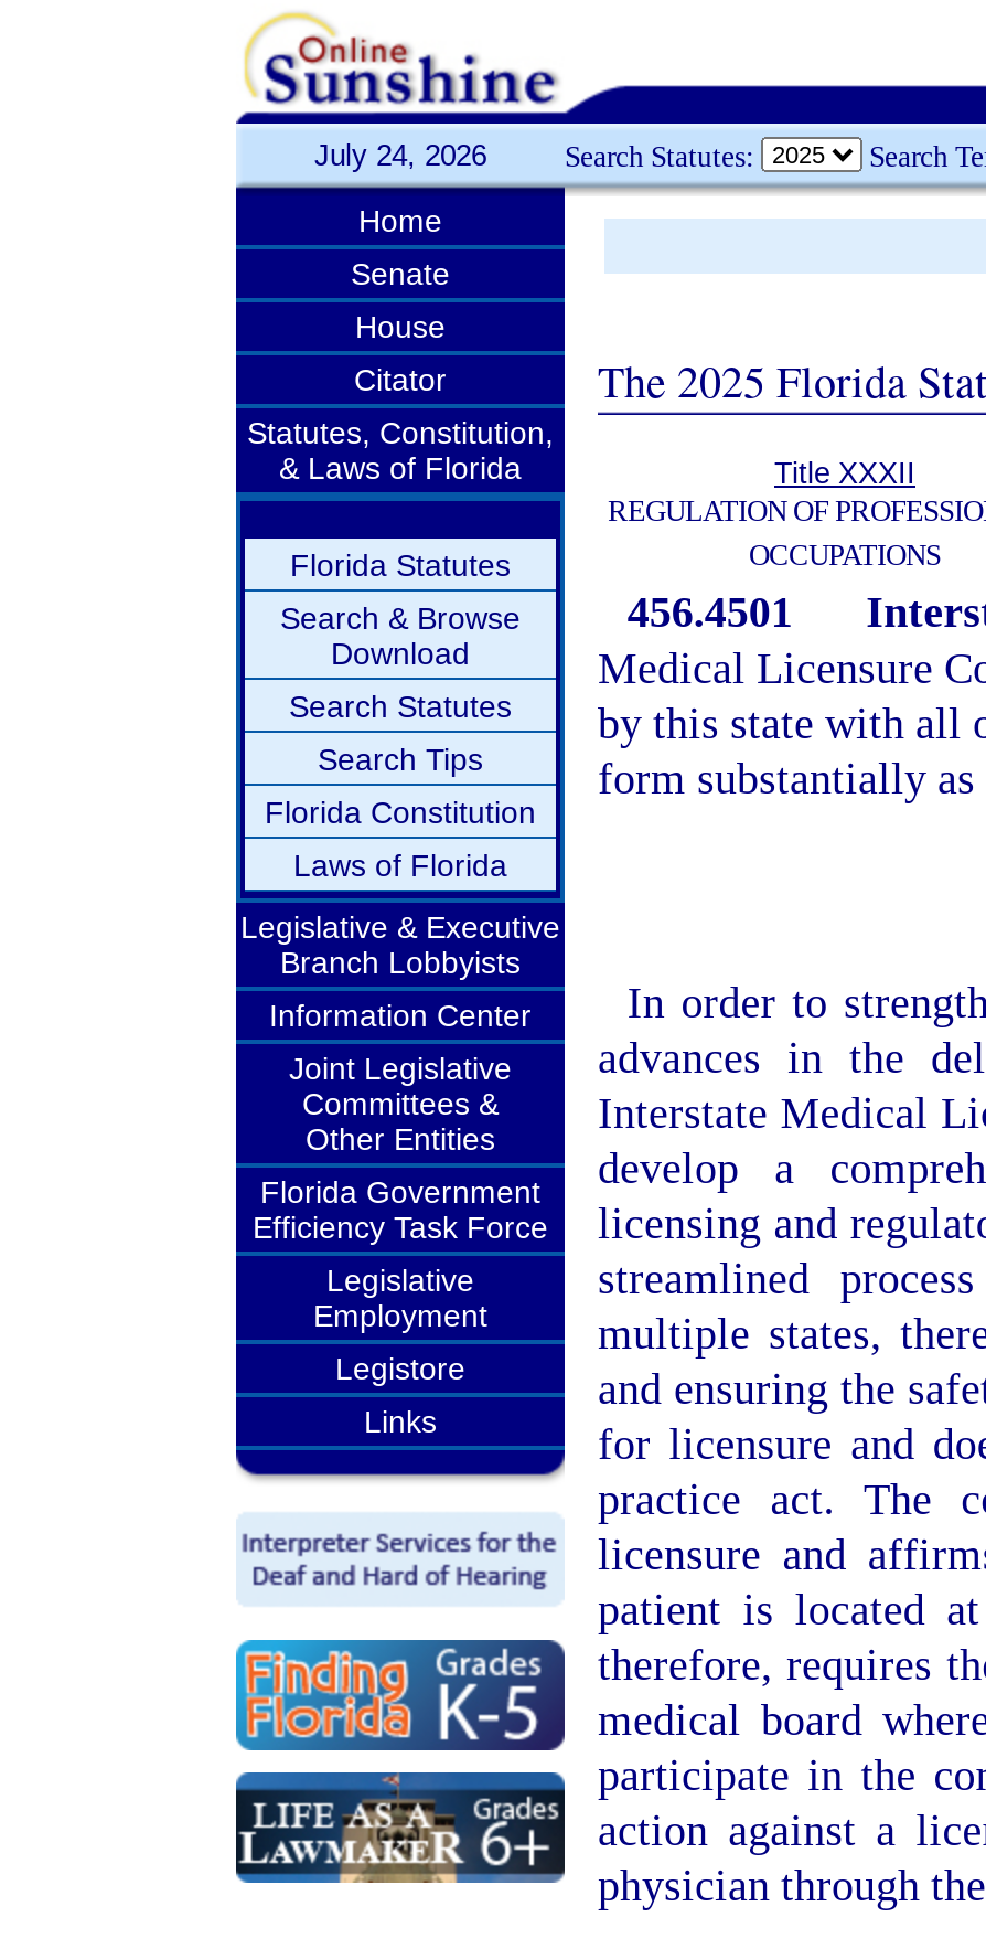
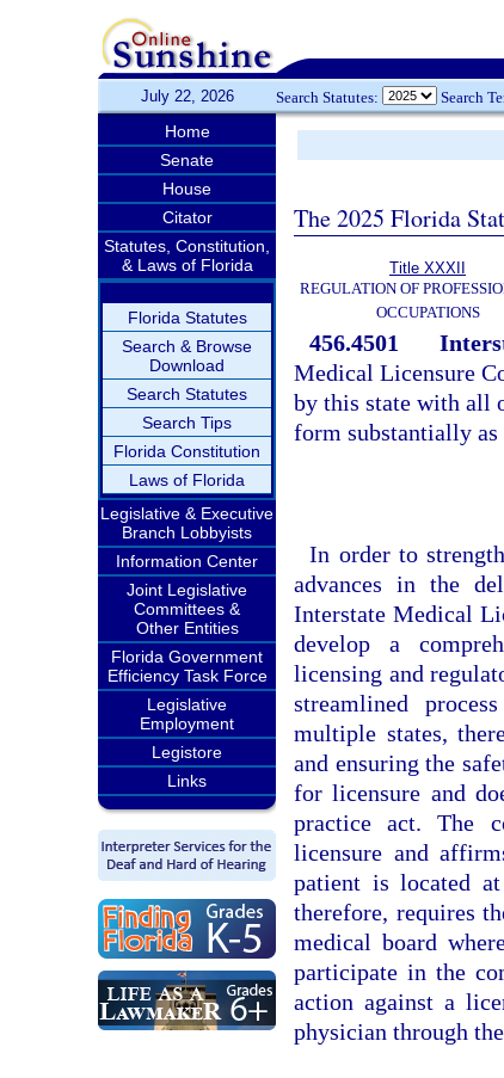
[314,139,486,172] July 24, 2026 -> [140,87,233,105] July 22, 2026

